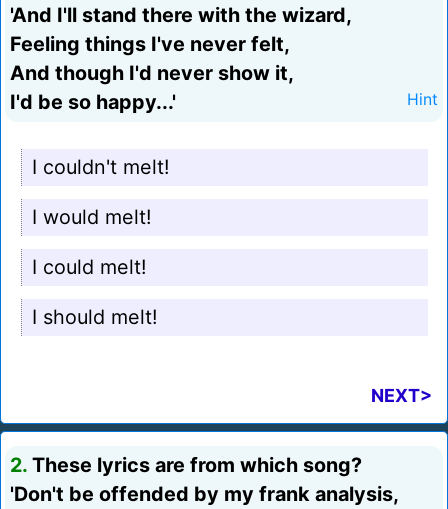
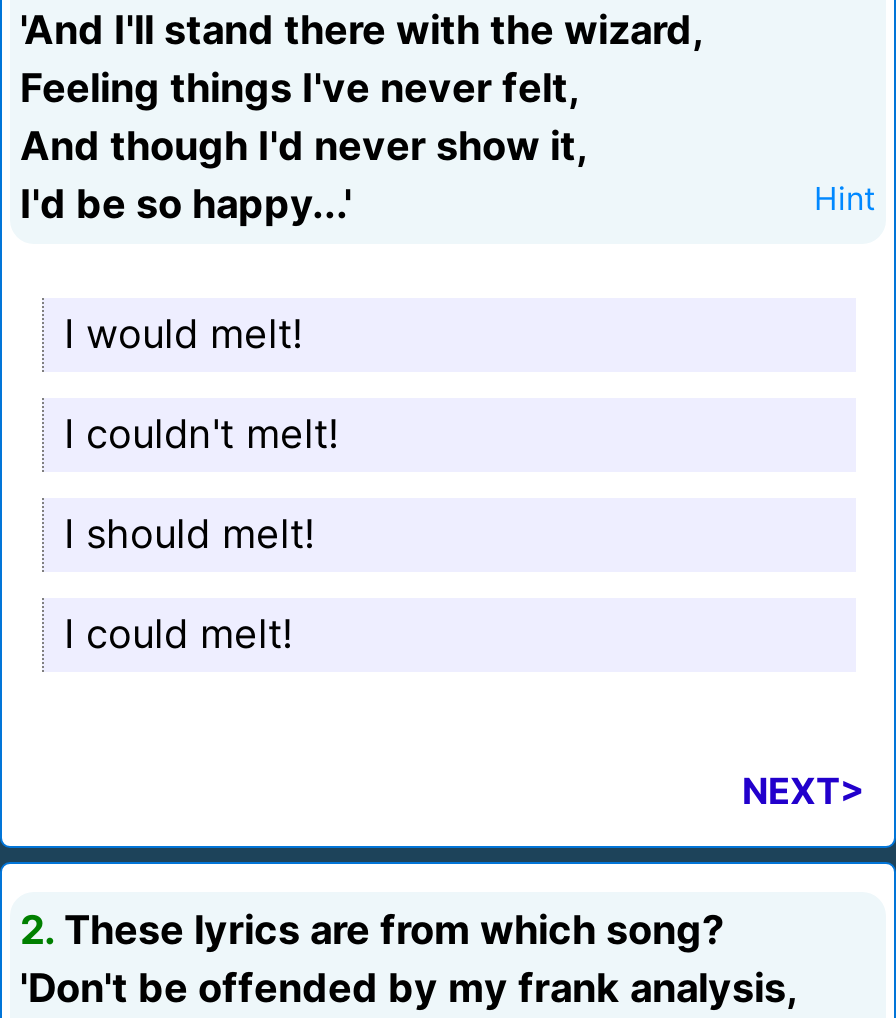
moved [32,155,170,179] -> [64,410,340,458]: I couldn't melt!
moved [32,205,152,229] -> [64,310,304,358]: I would melt!
moved [32,255,147,279] -> [64,610,294,658]: I could melt!
moved [32,305,158,329] -> [64,510,316,558]: I should melt!

